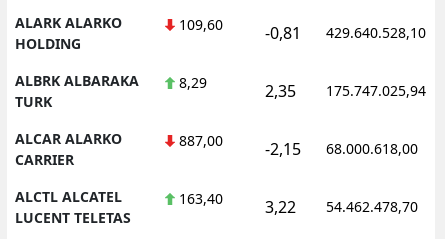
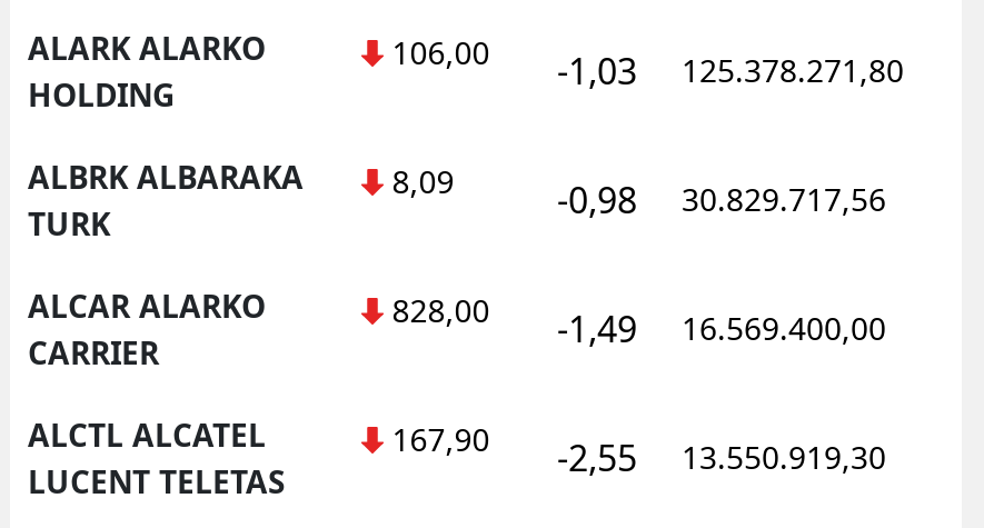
[179,15,223,34] 109,60 -> [392,30,490,73] 106,00
[265,22,301,44] -0,81 -> [557,46,637,95] -1,03
[326,23,426,42] 429.640.528,10 -> [682,48,904,90] 125.378.271,80
[179,73,207,92] 8,29 -> [392,159,454,202] 8,09
[265,80,296,102] 2,35 -> [557,175,637,224] -0,98
[326,81,426,100] 175.747.025,94 -> [682,177,886,219] 30.829.717,56
[179,131,223,150] 887,00 -> [392,288,490,331] 828,00
[265,138,301,160] -2,15 -> [557,304,637,353] -1,49
[326,139,418,158] 68.000.618,00 -> [682,306,886,348] 16.569.400,00
[179,189,223,208] 163,40 -> [392,417,490,460] 167,90
[265,196,296,218] 3,22 -> [557,433,637,482] -2,55
[326,197,418,216] 54.462.478,70 -> [682,435,886,477] 13.550.919,30

